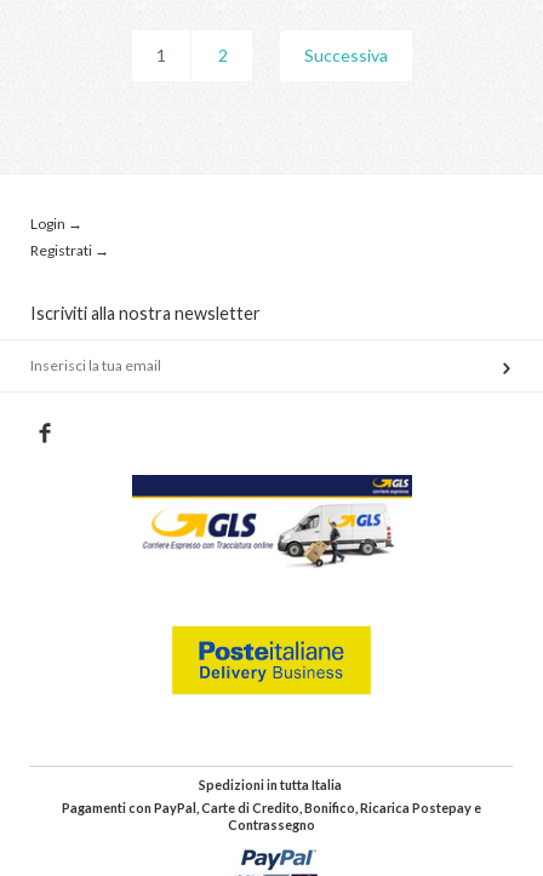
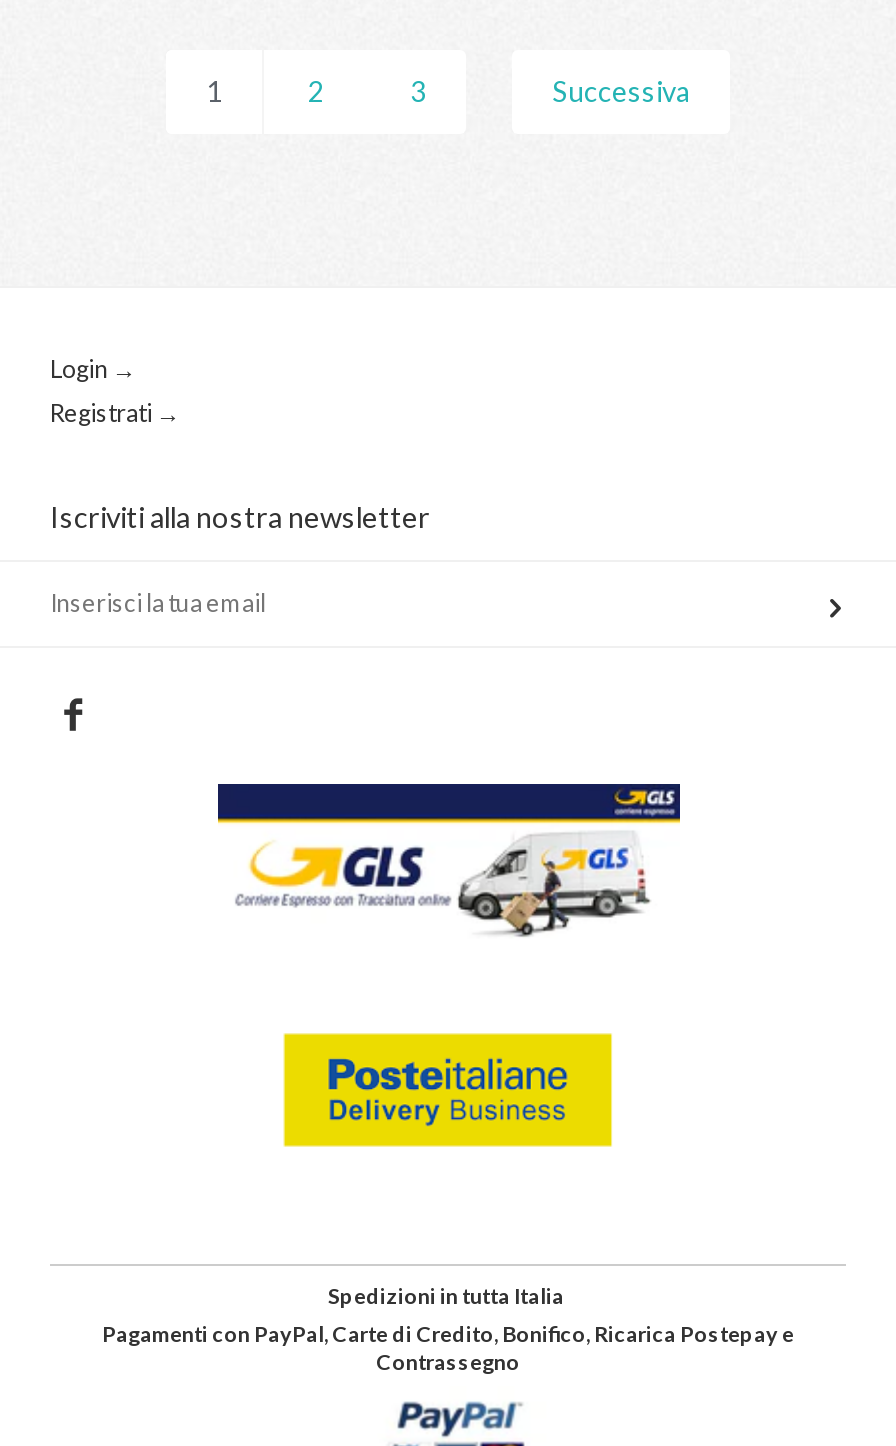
none -> [410,74,426,108] 3

